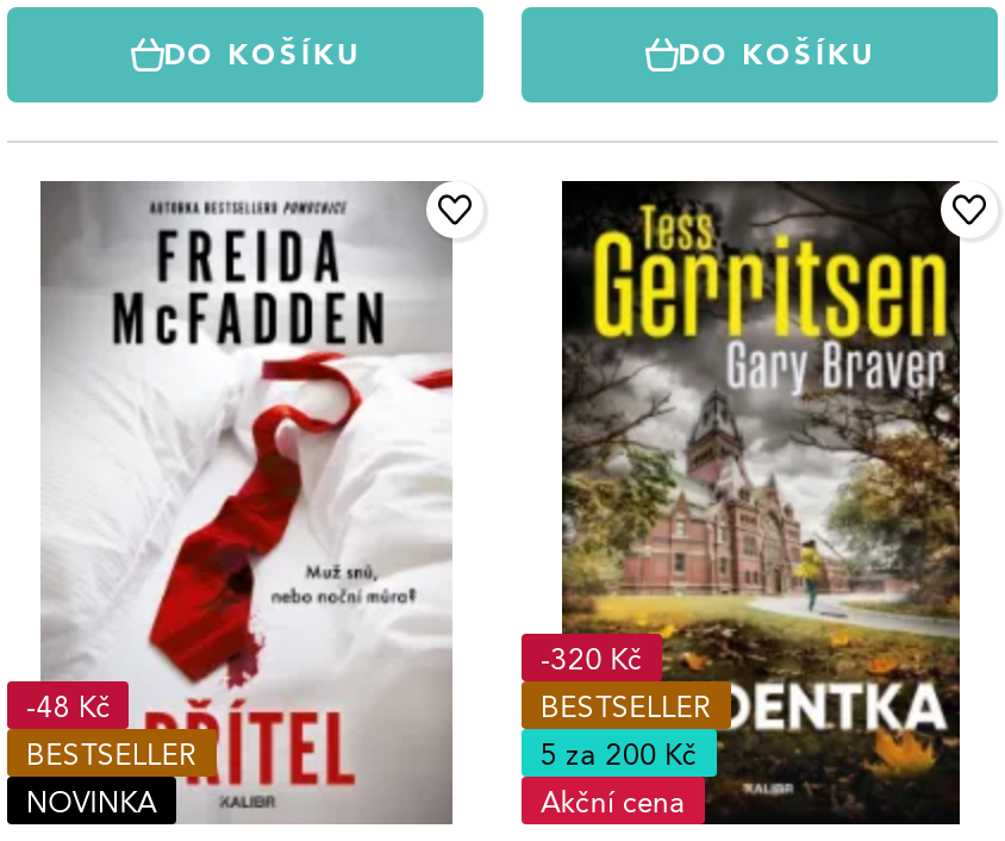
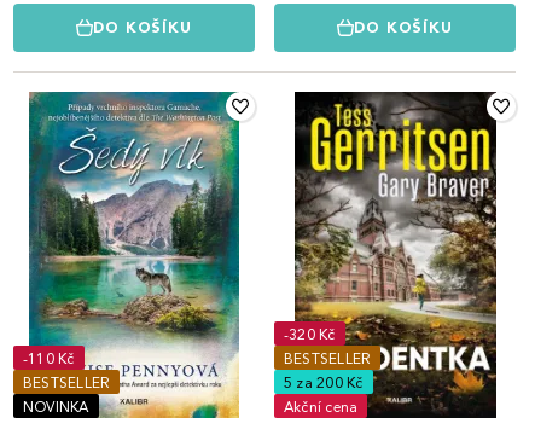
[26,179,455,827] [image] | -48 Kč -> [23,91,240,419] [image] | -110 Kč

